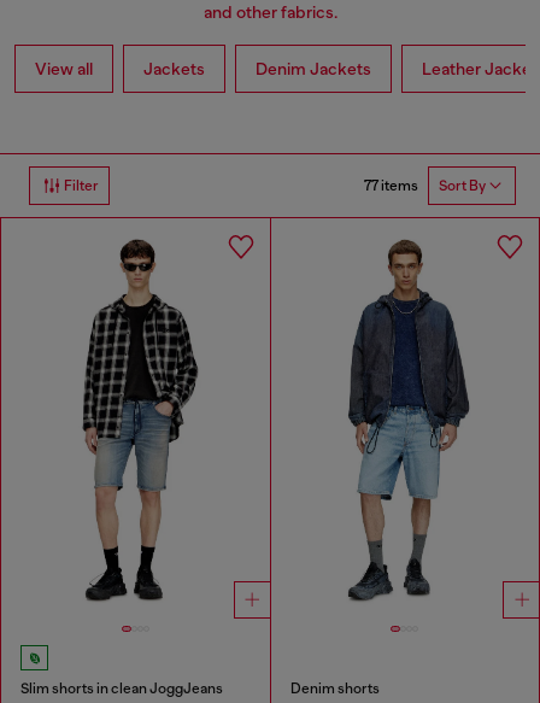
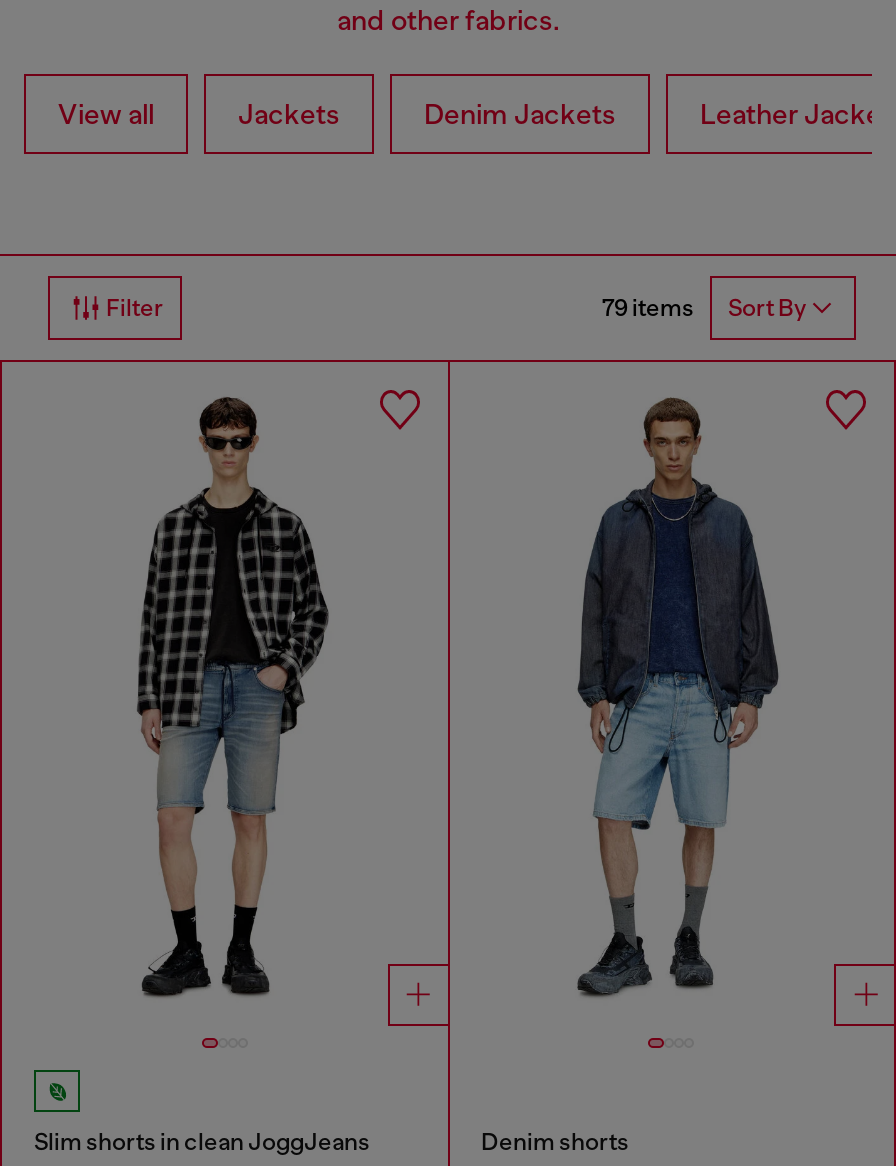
[364,177,486,195] 77 items Sort By -> [602,294,806,323] 79 items Sort By

